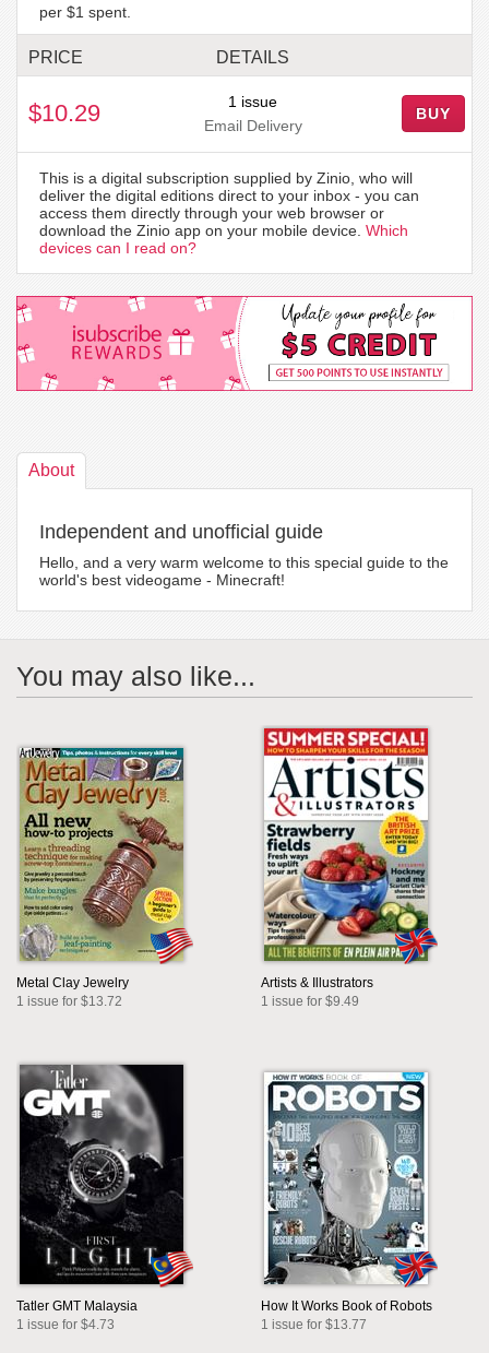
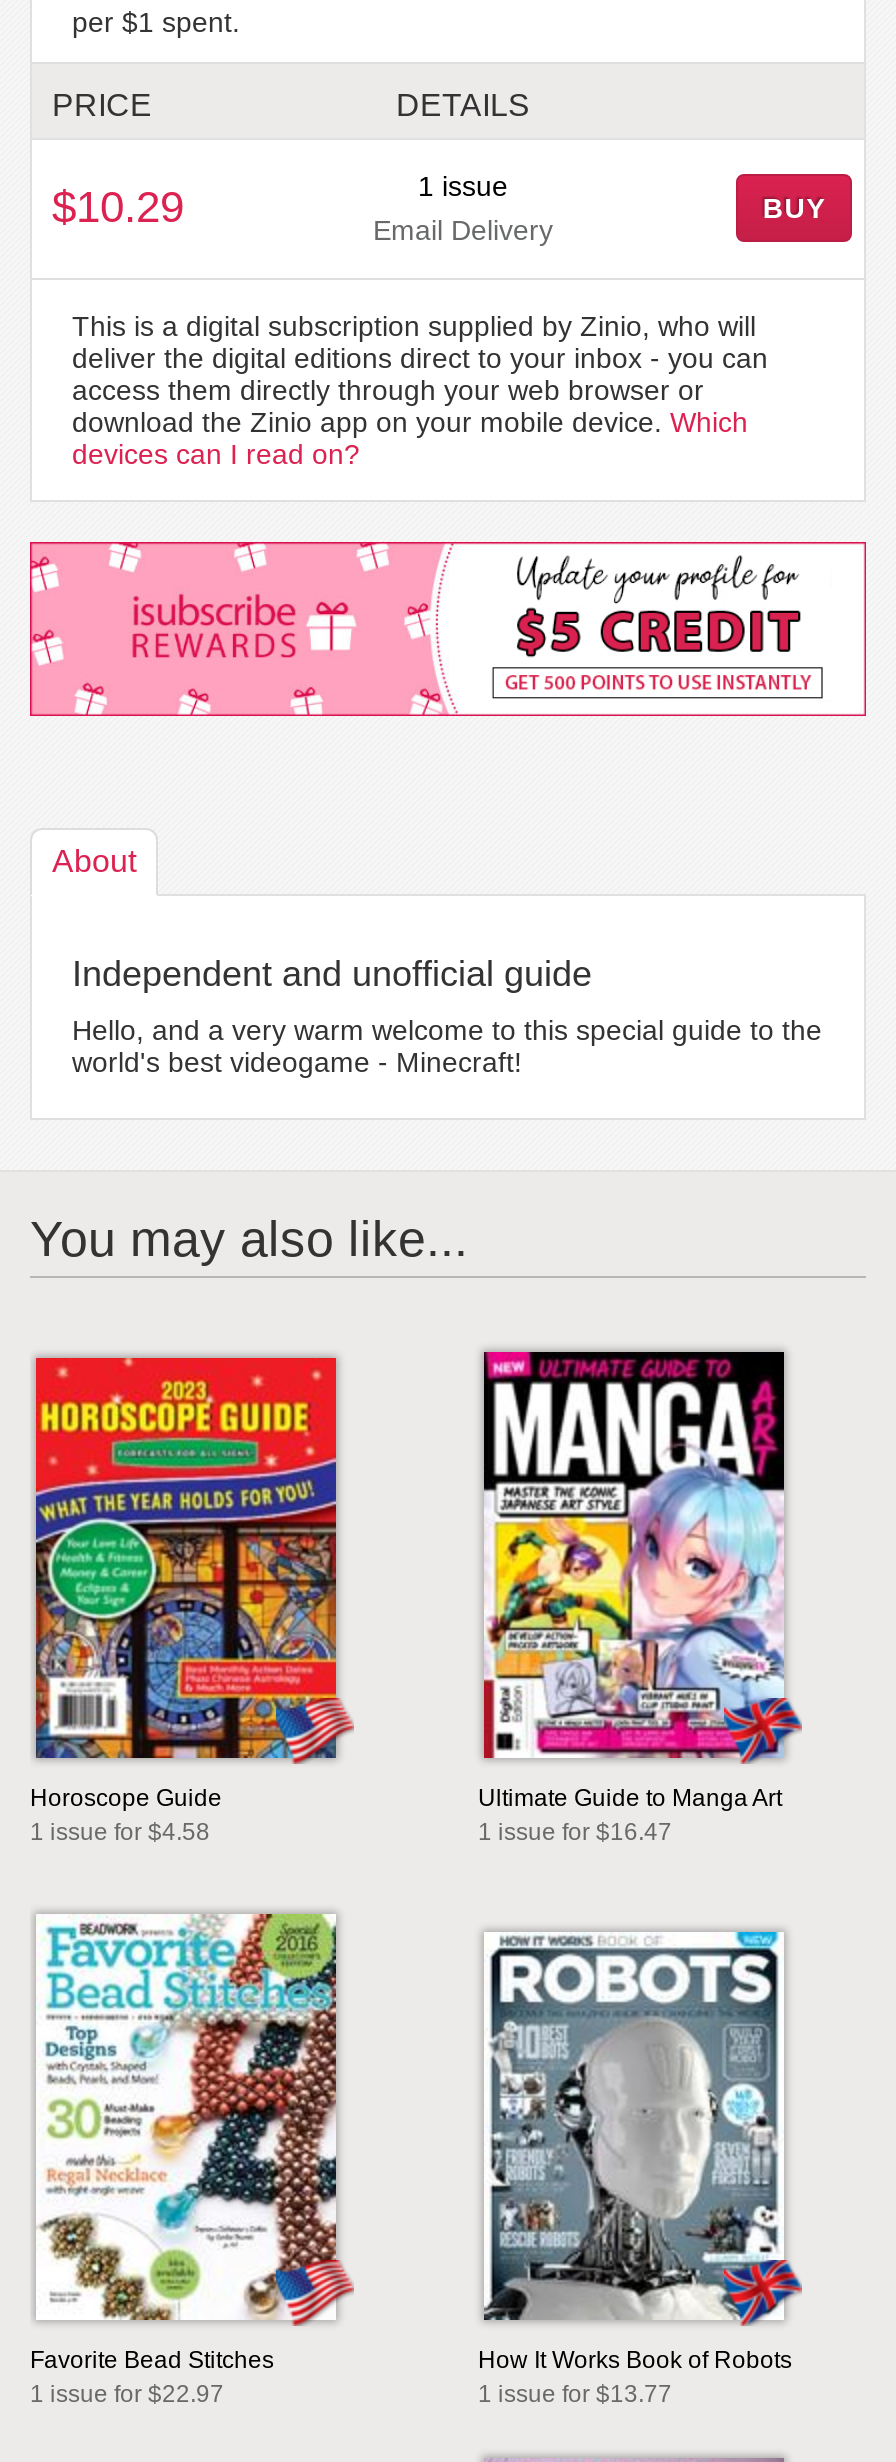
[261,726,430,1009] [image] | Artists & Illustrators | 1 issue for $9.49 -> [478,1332,786,1846] [image] | Ultimate Guide to Manga Art | 1 issue for $16.47
[16,746,184,1009] [image] | Metal Clay Jewelry | 1 issue for $13.72 -> [30,1354,338,1846] [image] | Horoscope Guide | 1 issue for $4.58
[16,1063,184,1332] [image] | Tatler GMT Malaysia | 1 issue for $4.73 -> [30,1912,338,2408] [image] | Favorite Bead Stitches | 1 issue for $22.97

